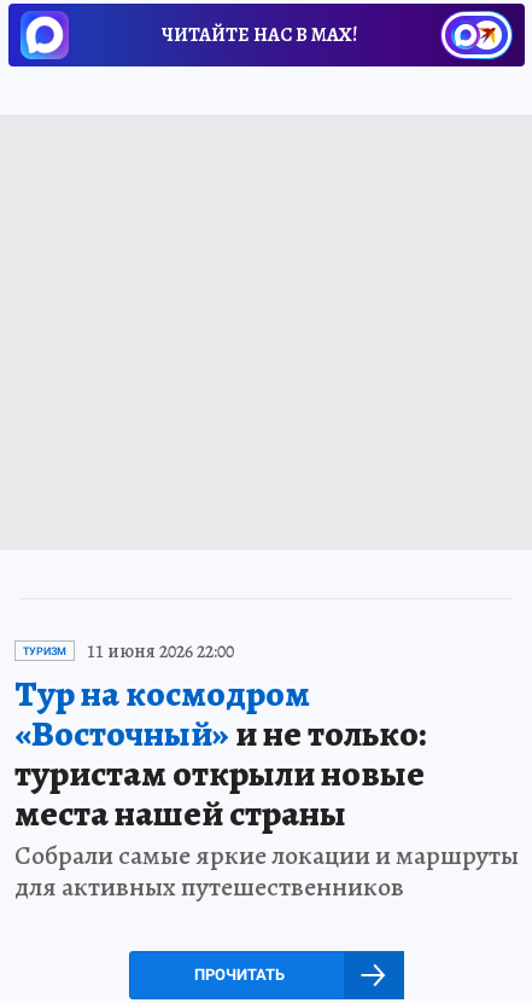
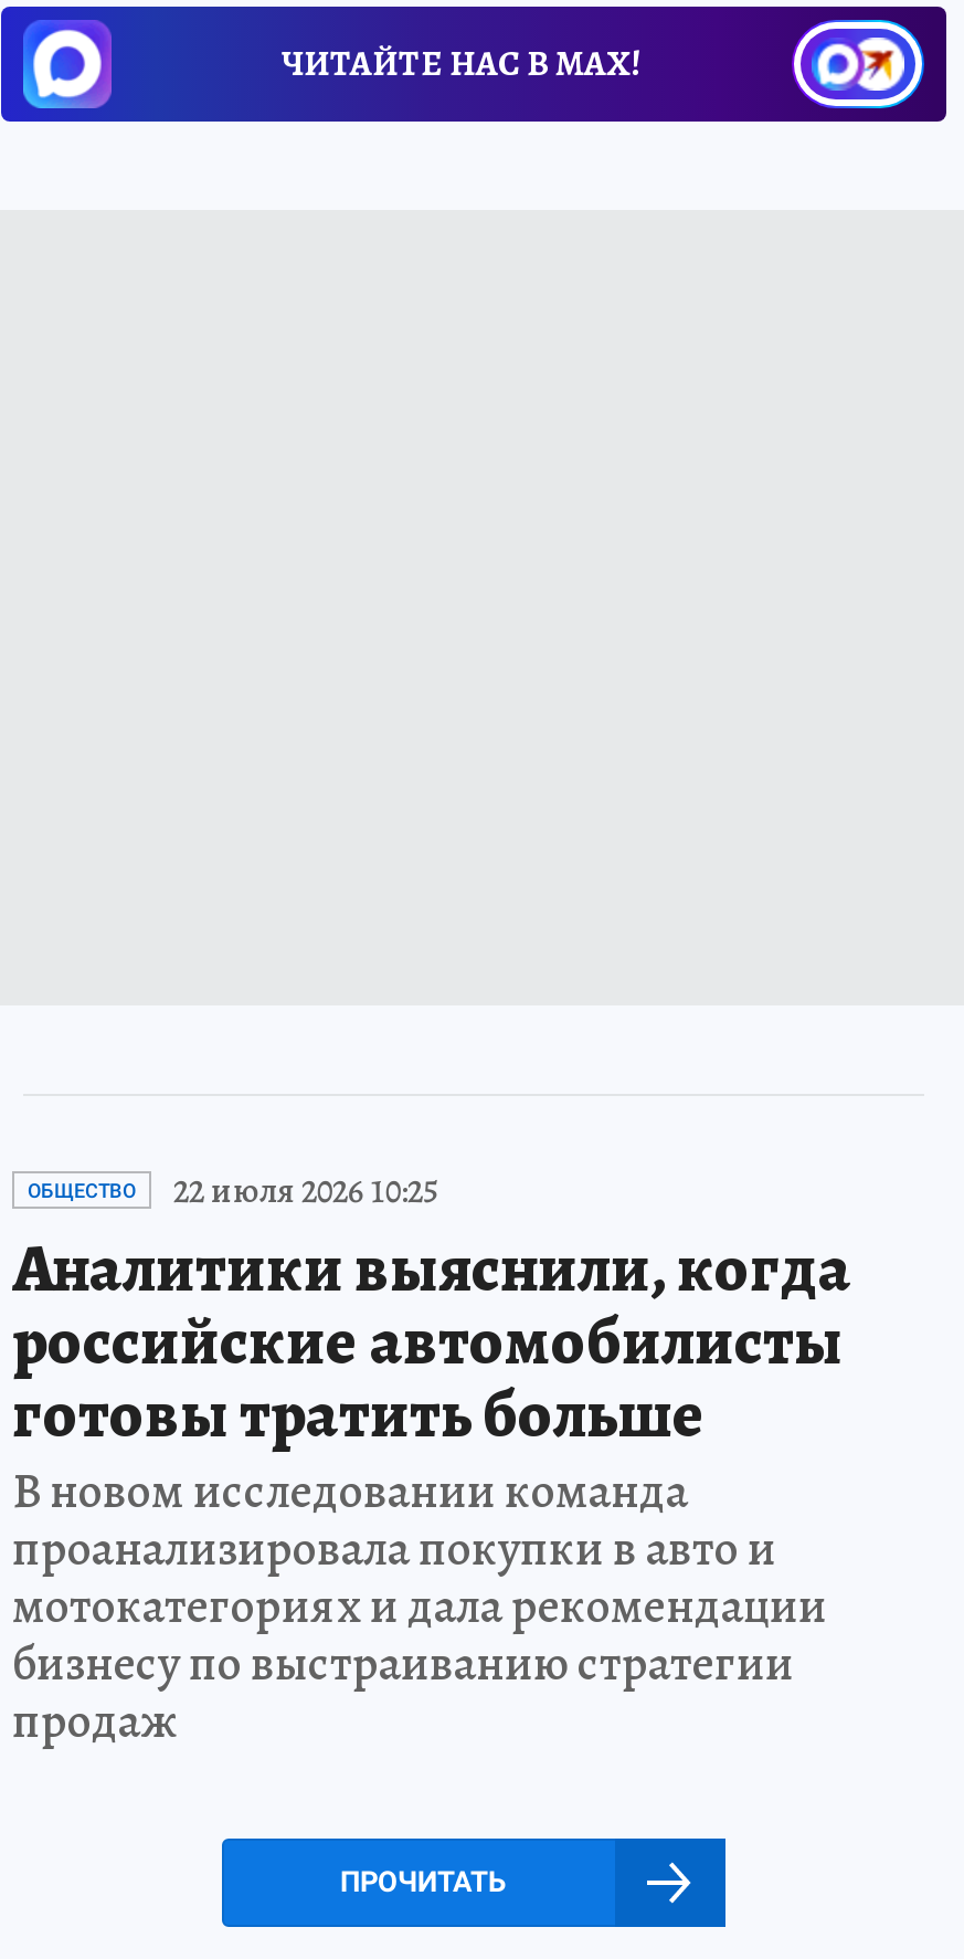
[14,637,519,905] ТУРИЗМ | 11 июня 2026 22:00 | Тур на космодром | «Восточный»и не только: | туристам открыли новые | места нашей страны | Собрали самые яркие локации и маршруты | для активных путешественников -> [12,1166,851,1753] ОБЩЕСТВО | 22 июля 2026 10:25 | Аналитики выяснили, когда | российские автомобилисты | готовы тратить больше | В новом исследовании команда | проанализировала покупки в авто и | мотокатегориях и дала рекомендации | бизнесу по выстраиванию стратегии | продаж

